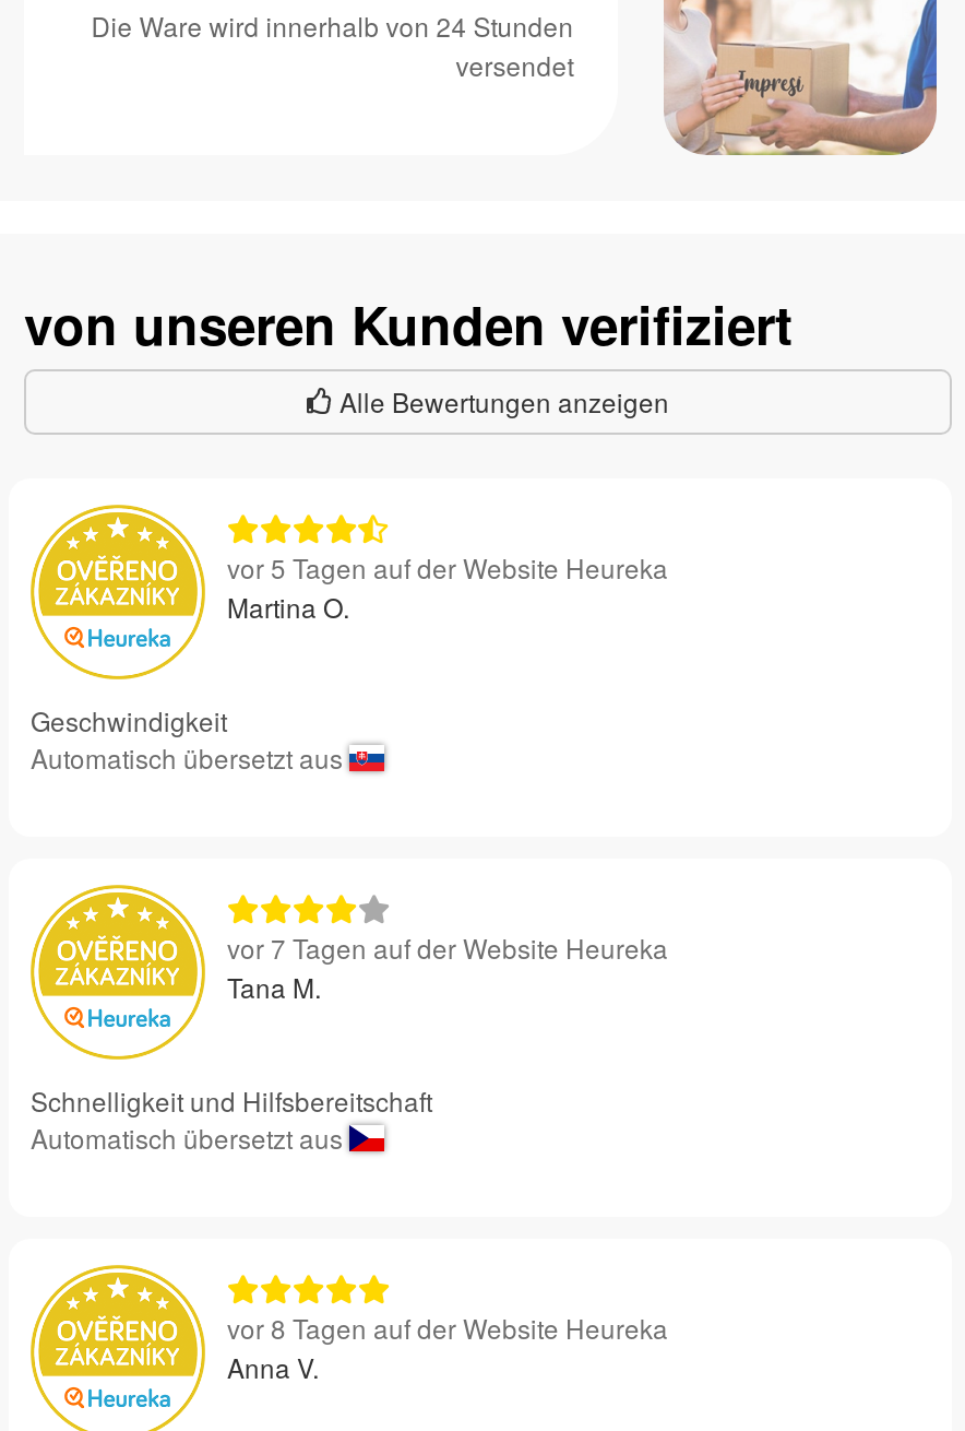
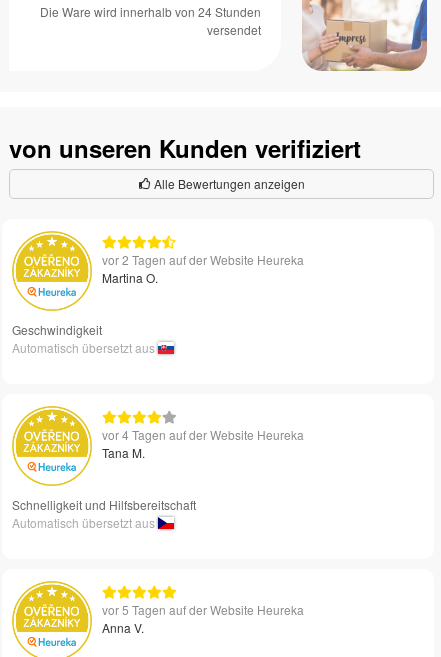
none -> [102,251,304,268] vor 2 Tagen auf der Website Heureka
moved [227,548,668,585] -> [102,601,304,618]: vor 5 Tagen auf der Website Heureka
[227,928,668,965] vor 7 Tagen auf der Website Heureka -> [102,426,304,443] vor 4 Tagen auf der Website Heureka
[227,1308,668,1346] vor 8 Tagen auf der Website Heureka -> none

